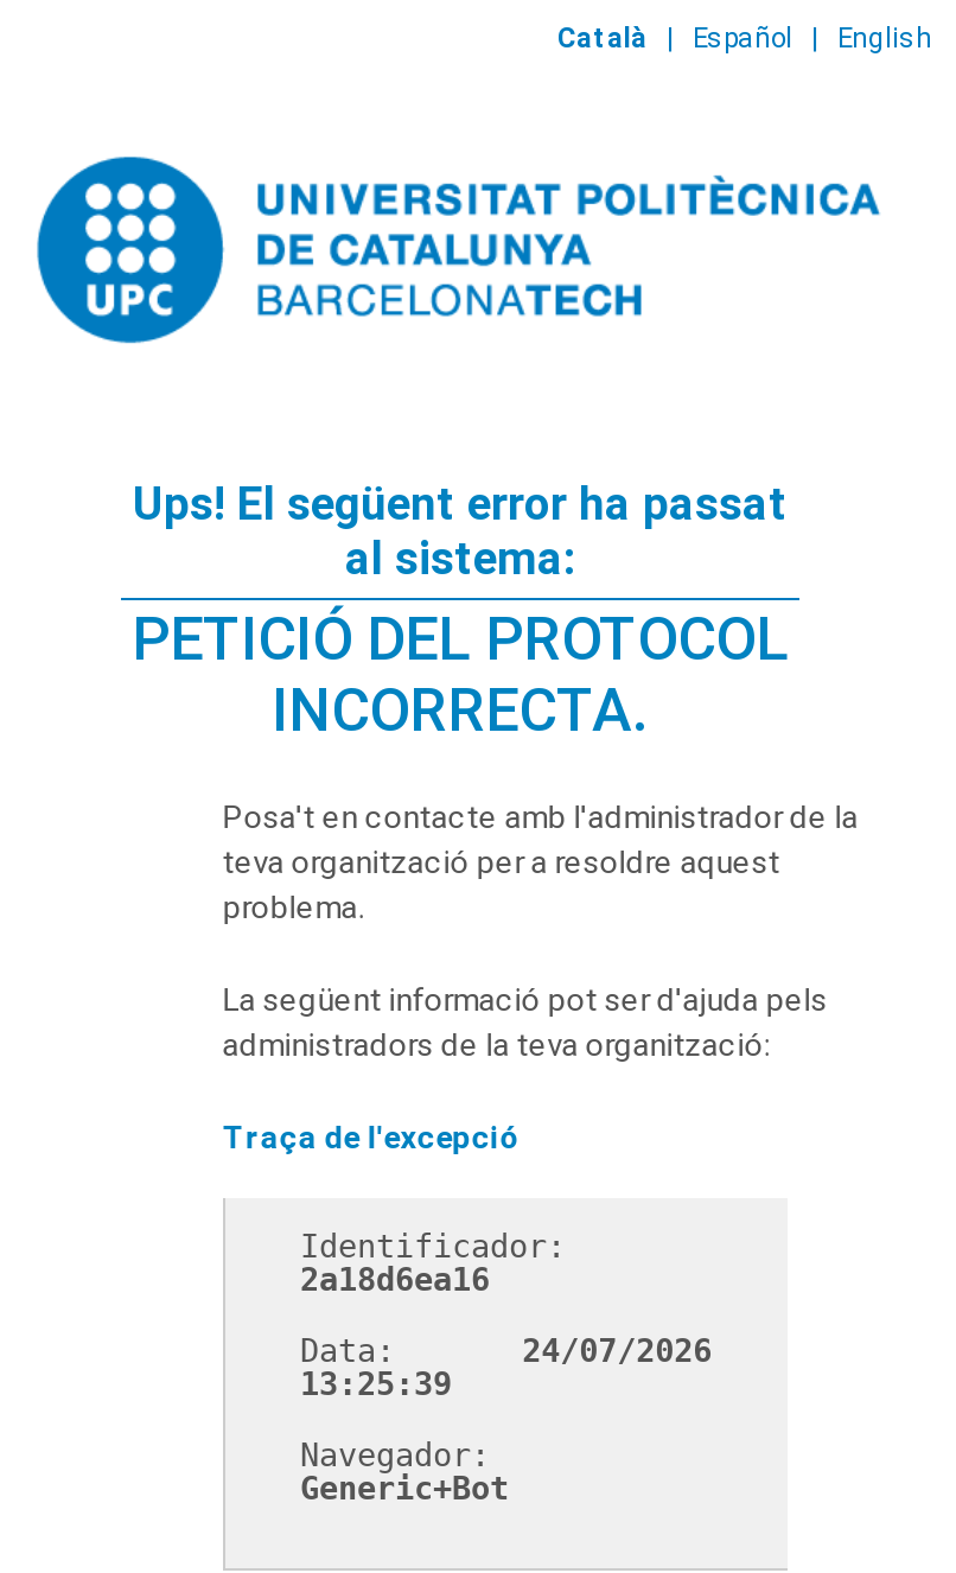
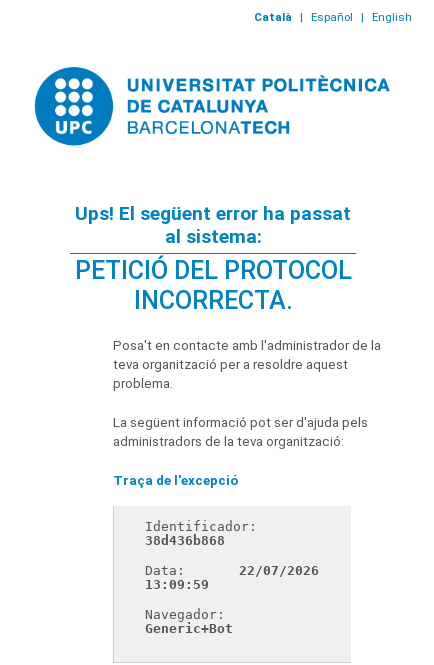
[300,1263,490,1298] 2a18d6ea16 -> [145,533,225,548] 38d436b868
[300,1334,712,1370] Data: 24/07/2026 -> [145,563,319,578] Data: 22/07/2026
[300,1367,452,1403] 13:25:39 -> [145,577,209,592] 13:09:59

